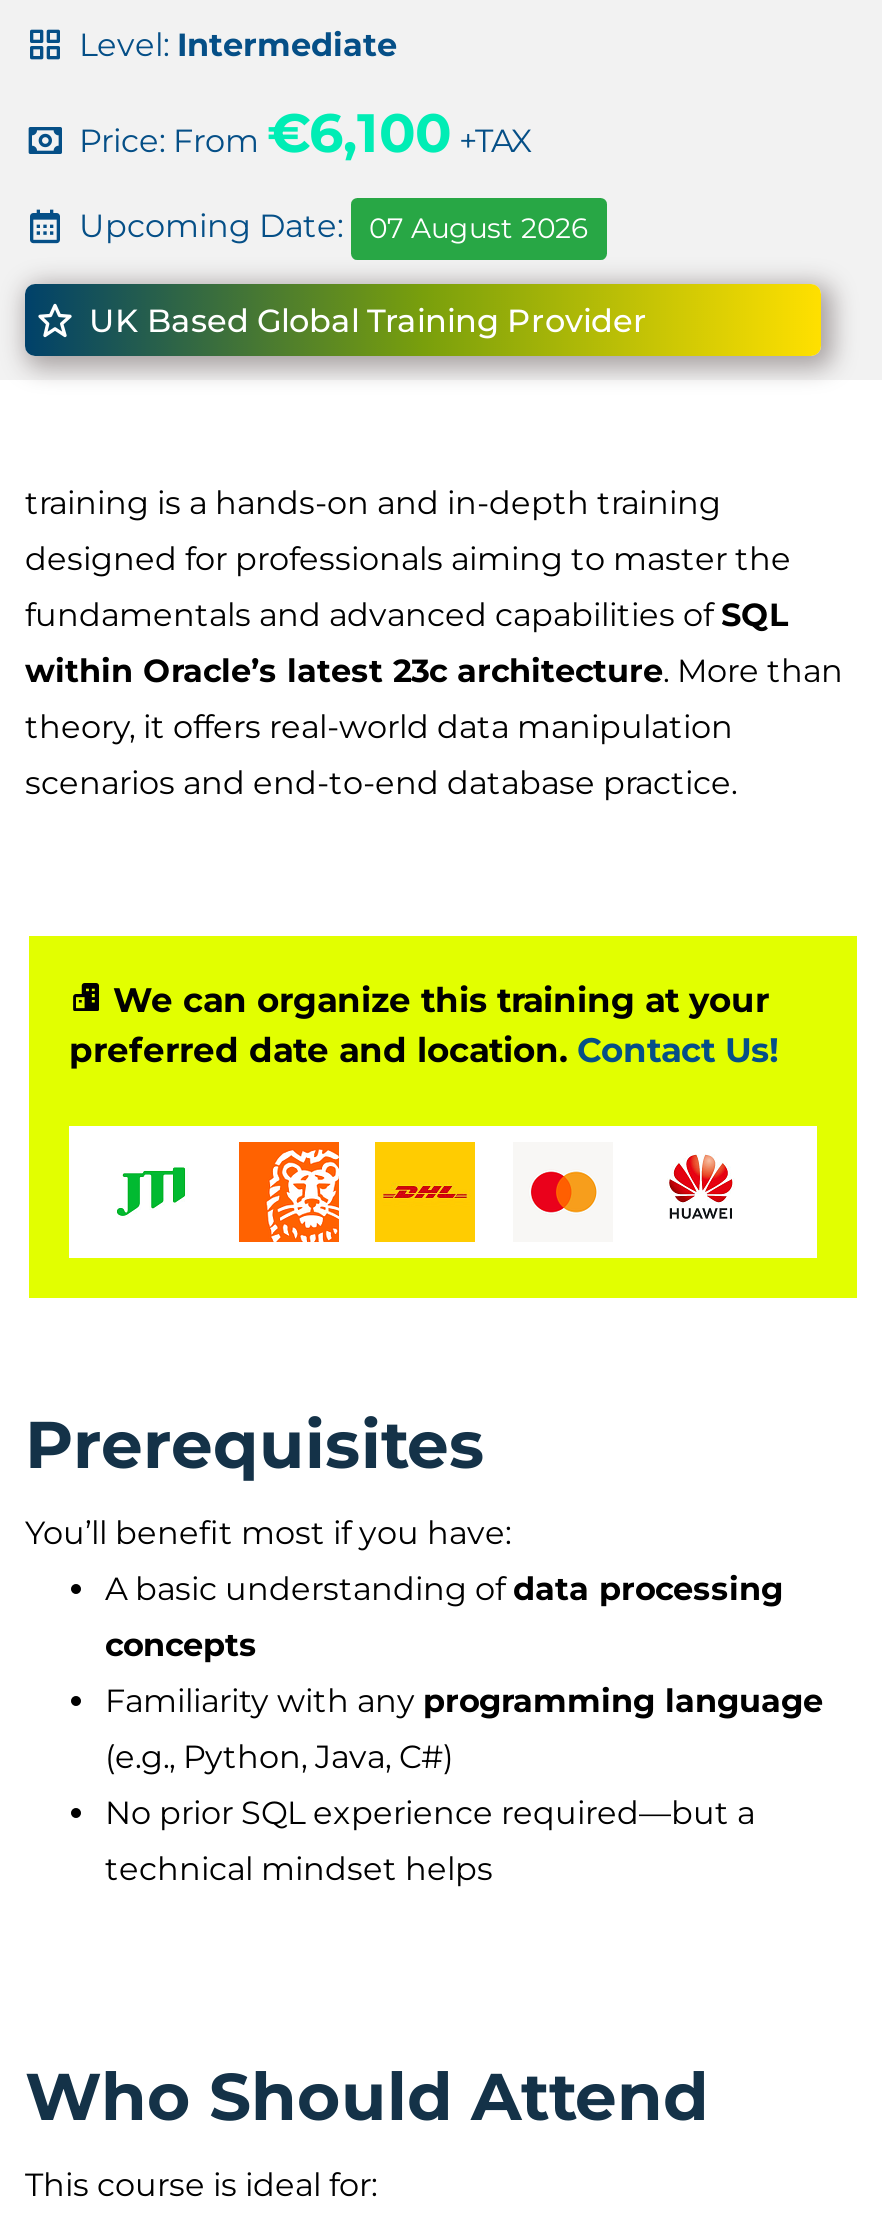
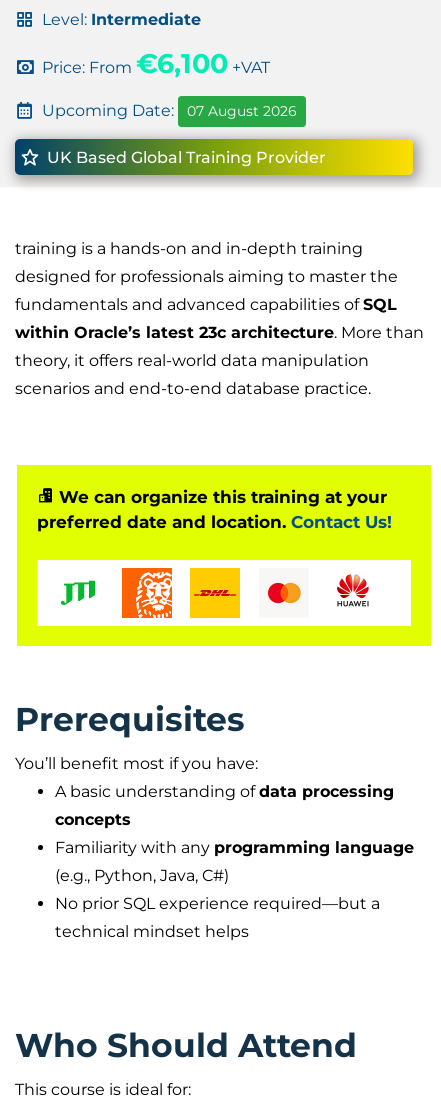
[71,100,533,166] Price: From €6,100 +TAX -> [38,47,270,80] Price: From €6,100 +VAT

